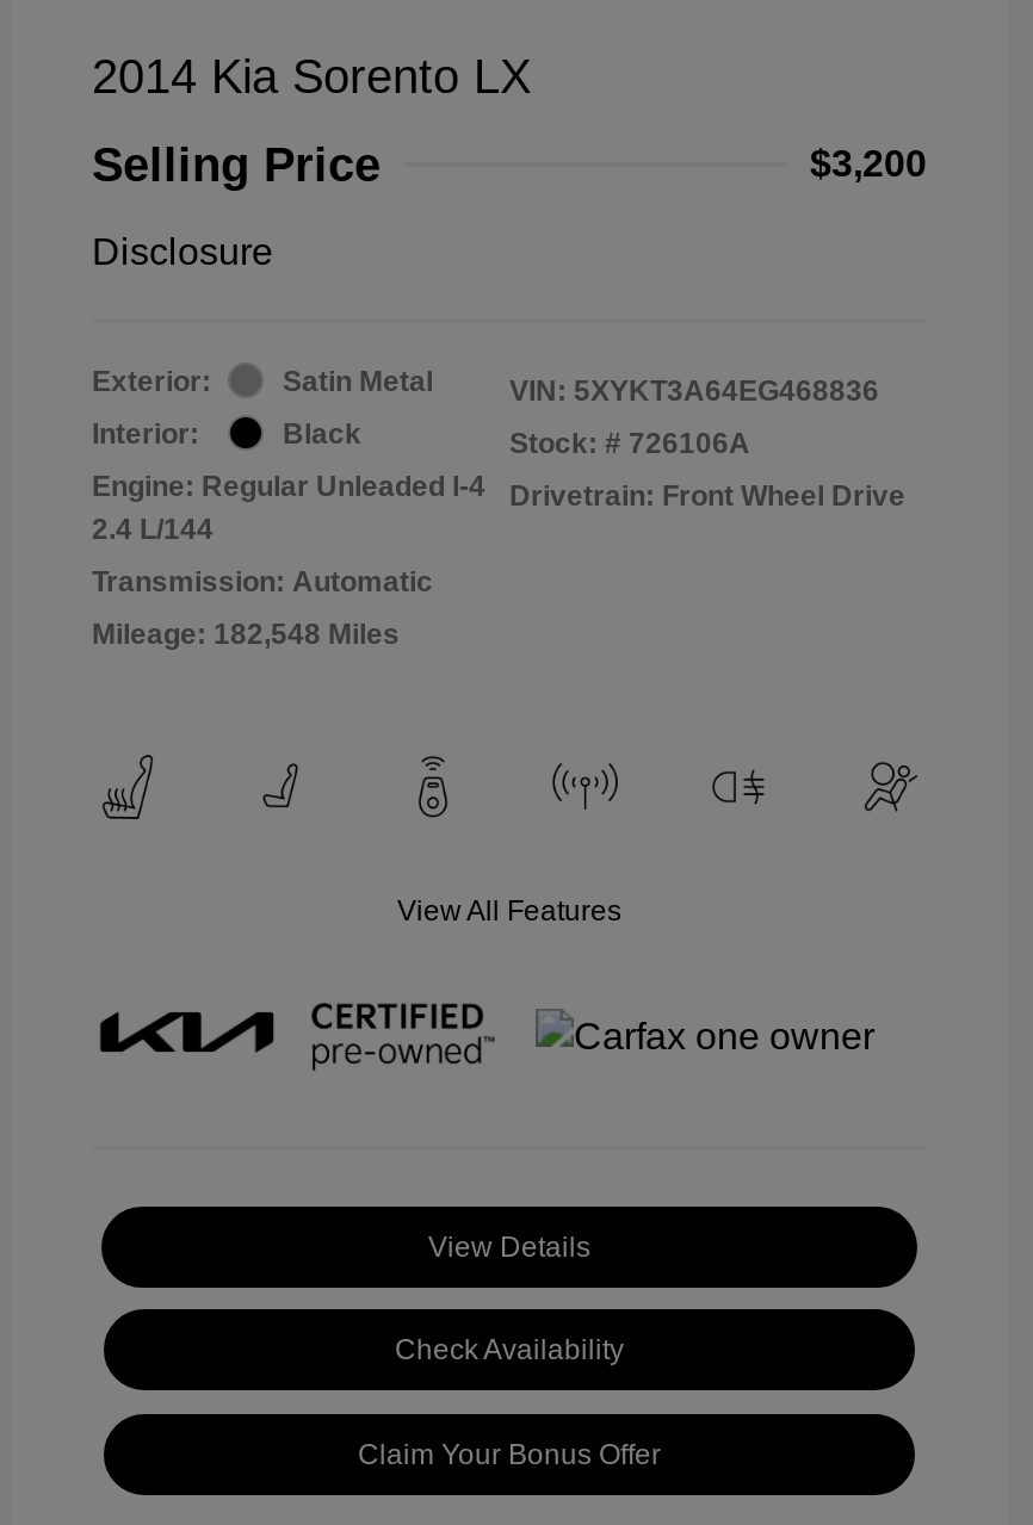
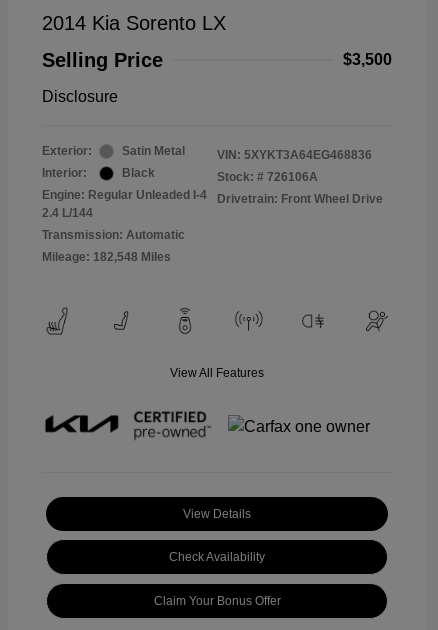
[810,142,927,182] $3,200 -> [343,51,392,68] $3,500

